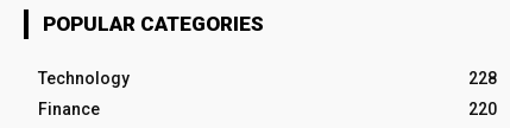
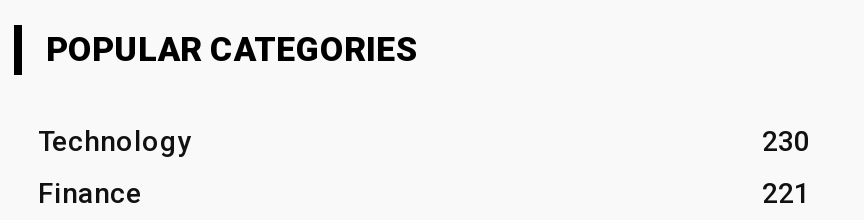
[468,69,497,88] 228 -> [762,125,810,157] 230
[468,100,497,119] 220 -> [762,177,810,209] 221

